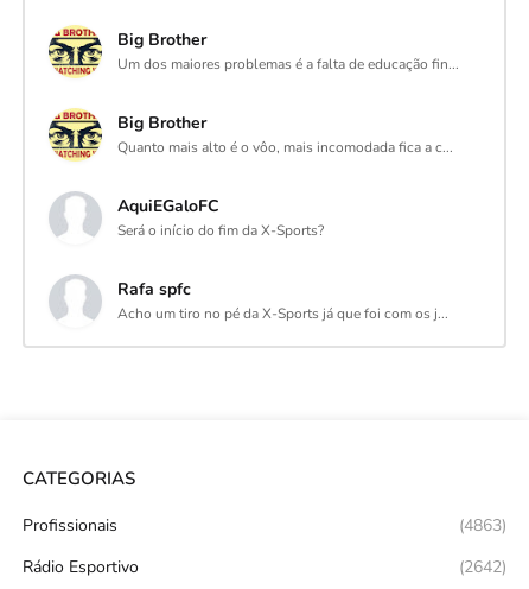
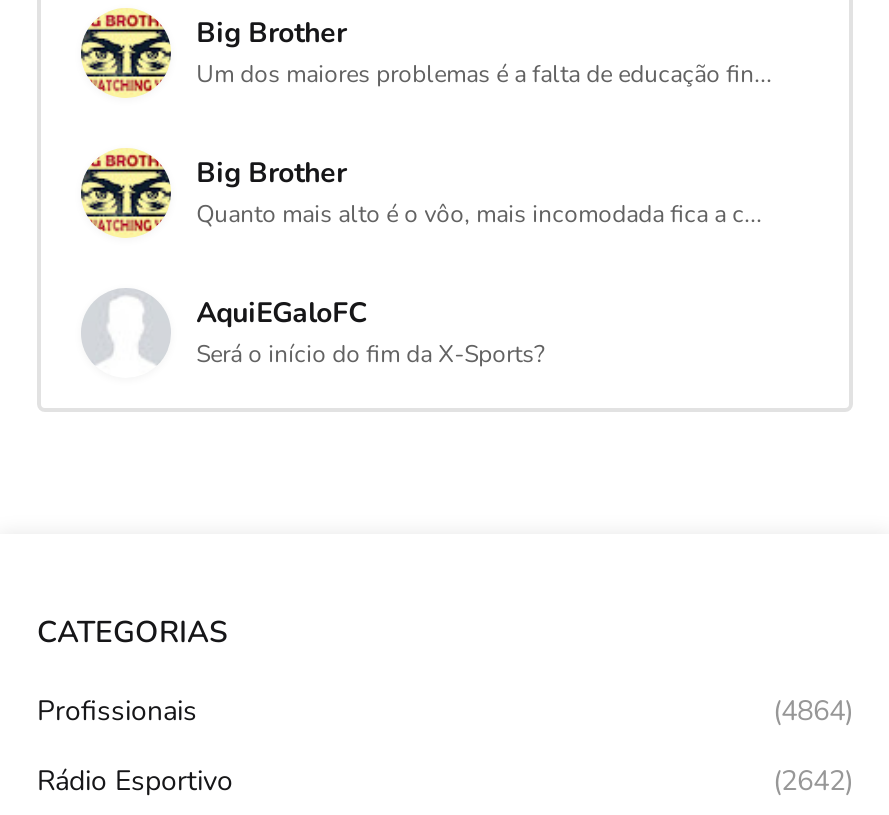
[117,278,448,323] Rafa spfc | Acho um tiro no pé da X-Sports já que foi com os j... -> none
[459,514,506,536] (4863) -> [773,691,853,729] (4864)

